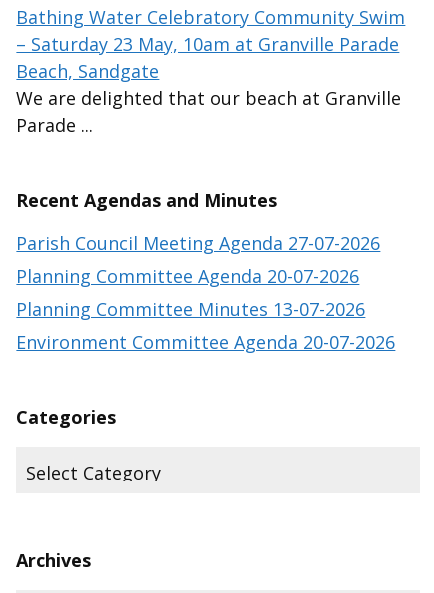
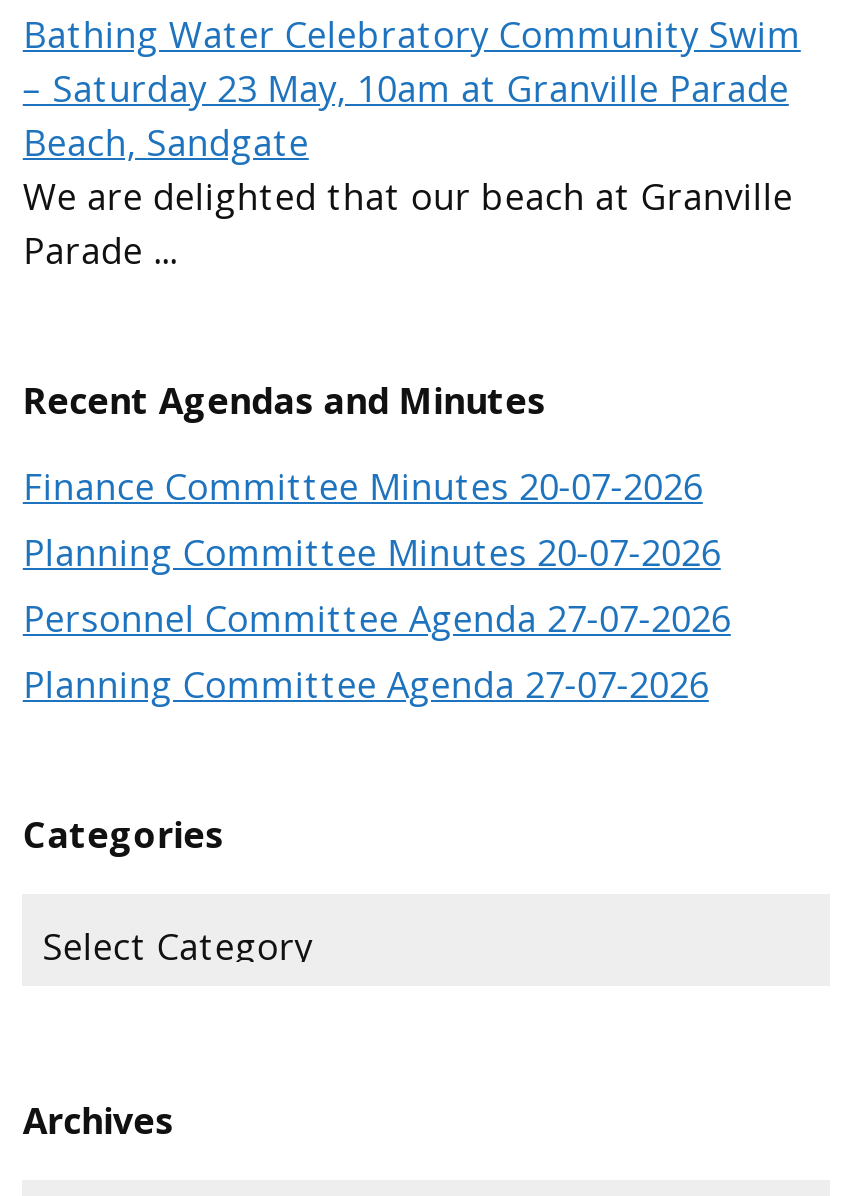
[16,231,395,354] Parish Council Meeting Agenda 27-07-2026 | Planning Committee Agenda 20-07-2026 | Planning Committee Minutes 13-07-2026 | Environment Committee Agenda 20-07-2026 -> [23,462,731,708] Finance Committee Minutes 20-07-2026 | Planning Committee Minutes 20-07-2026 | Personnel Committee Agenda 27-07-2026 | Planning Committee Agenda 27-07-2026

